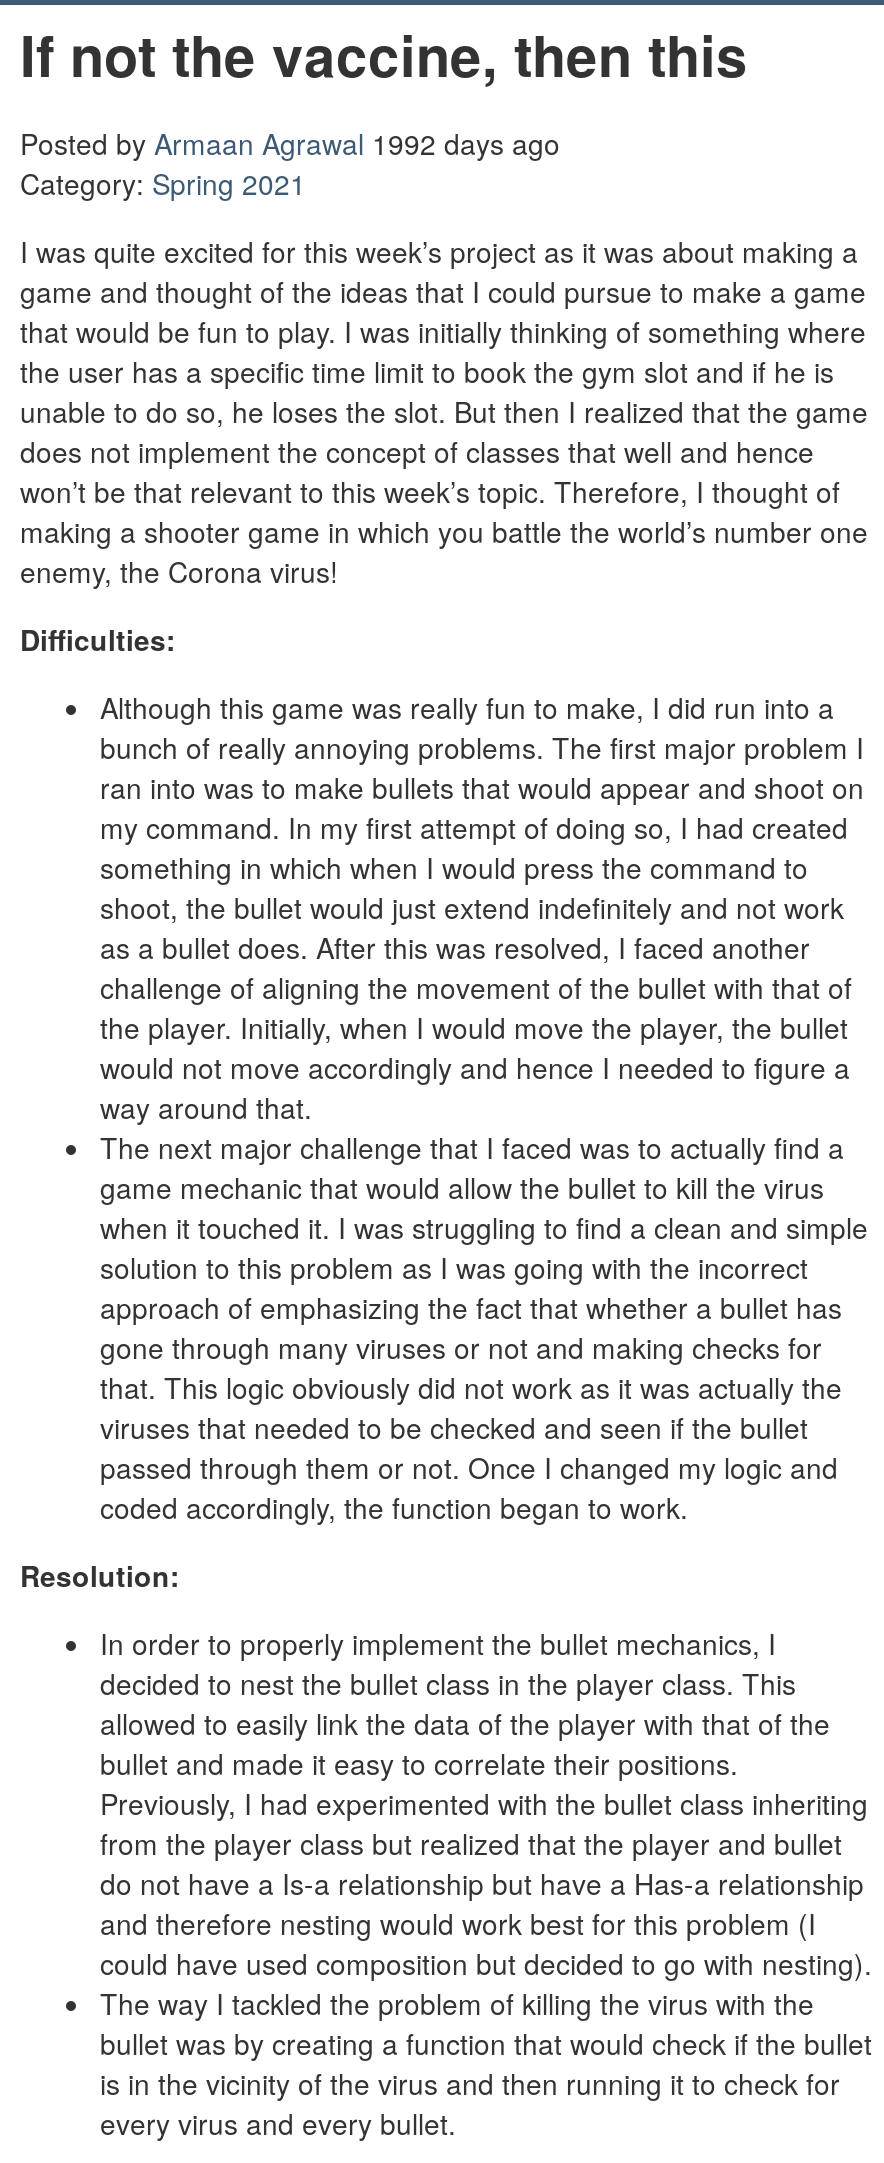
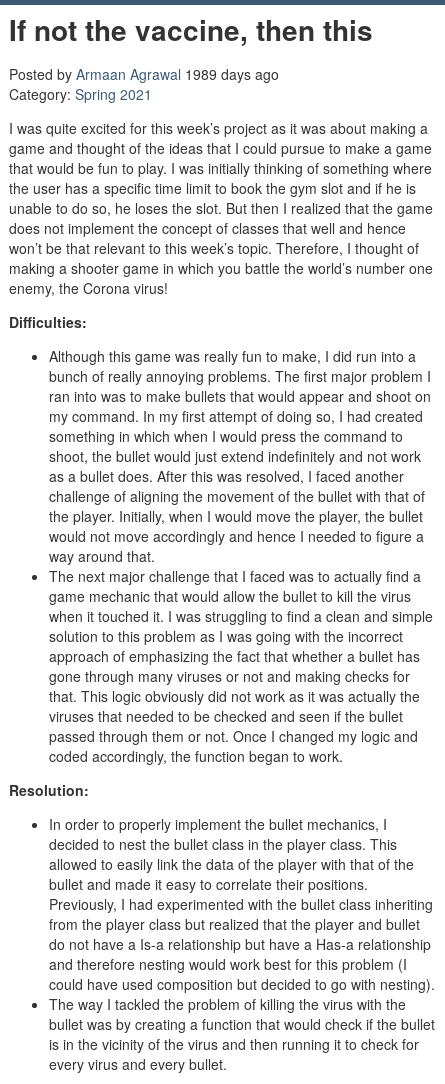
[20,123,560,163] Posted by Armaan Agrawal 1992 days ago -> [9,64,279,84] Posted by Armaan Agrawal 1989 days ago

